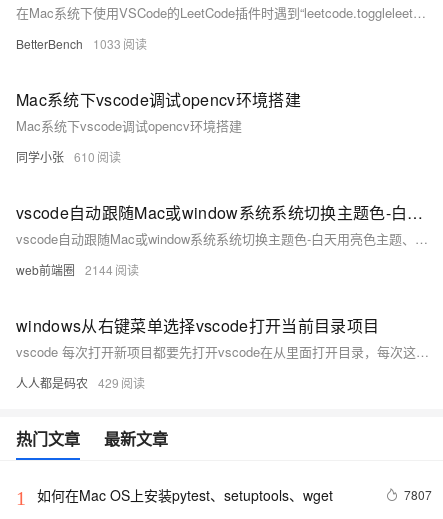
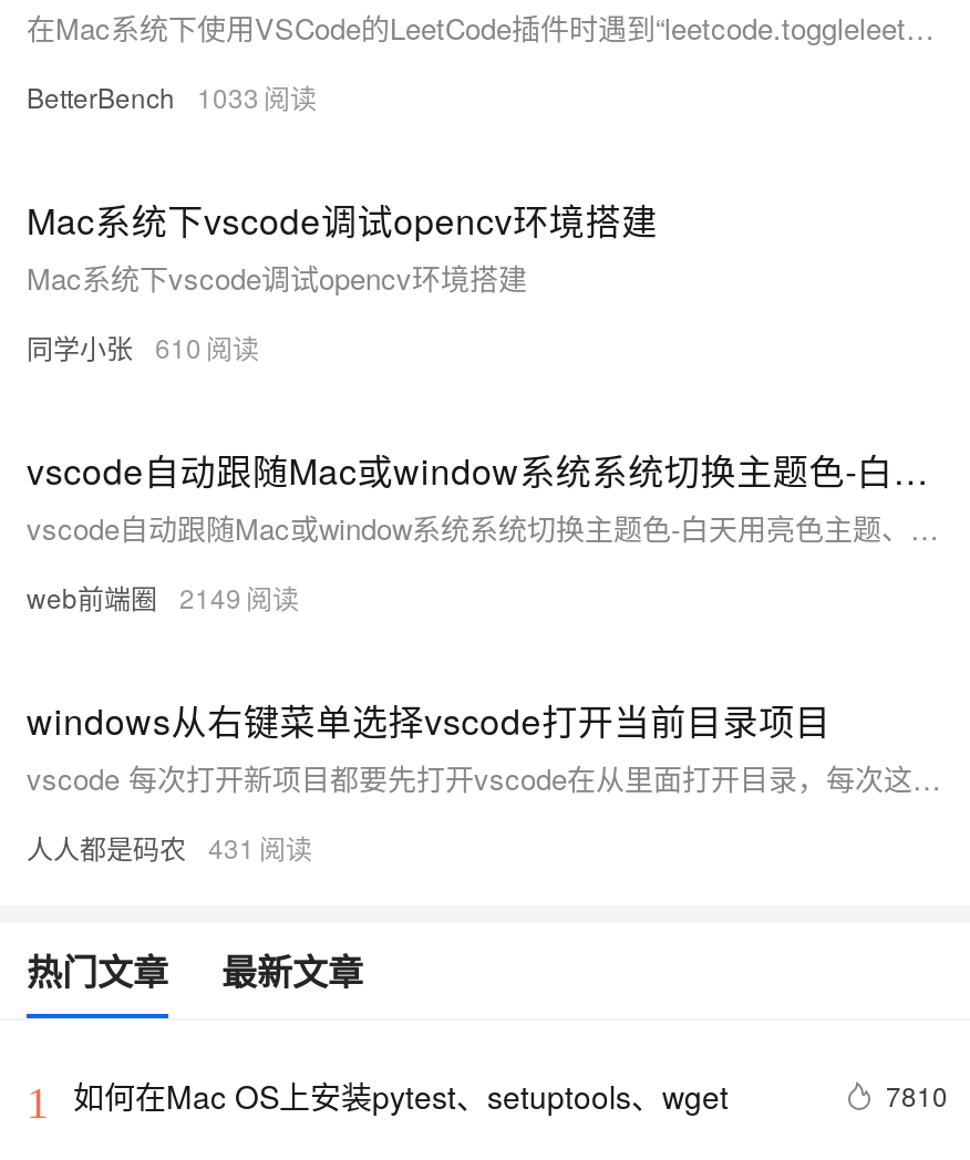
[16,261,113,278] web前端圈 2144 -> [27,577,241,615] web前端圈 2149
[16,374,119,391] 人人都是码农 429 -> [27,827,255,865] 人人都是码农 431
[404,486,432,503] 7807 -> [886,1075,948,1113] 7810

